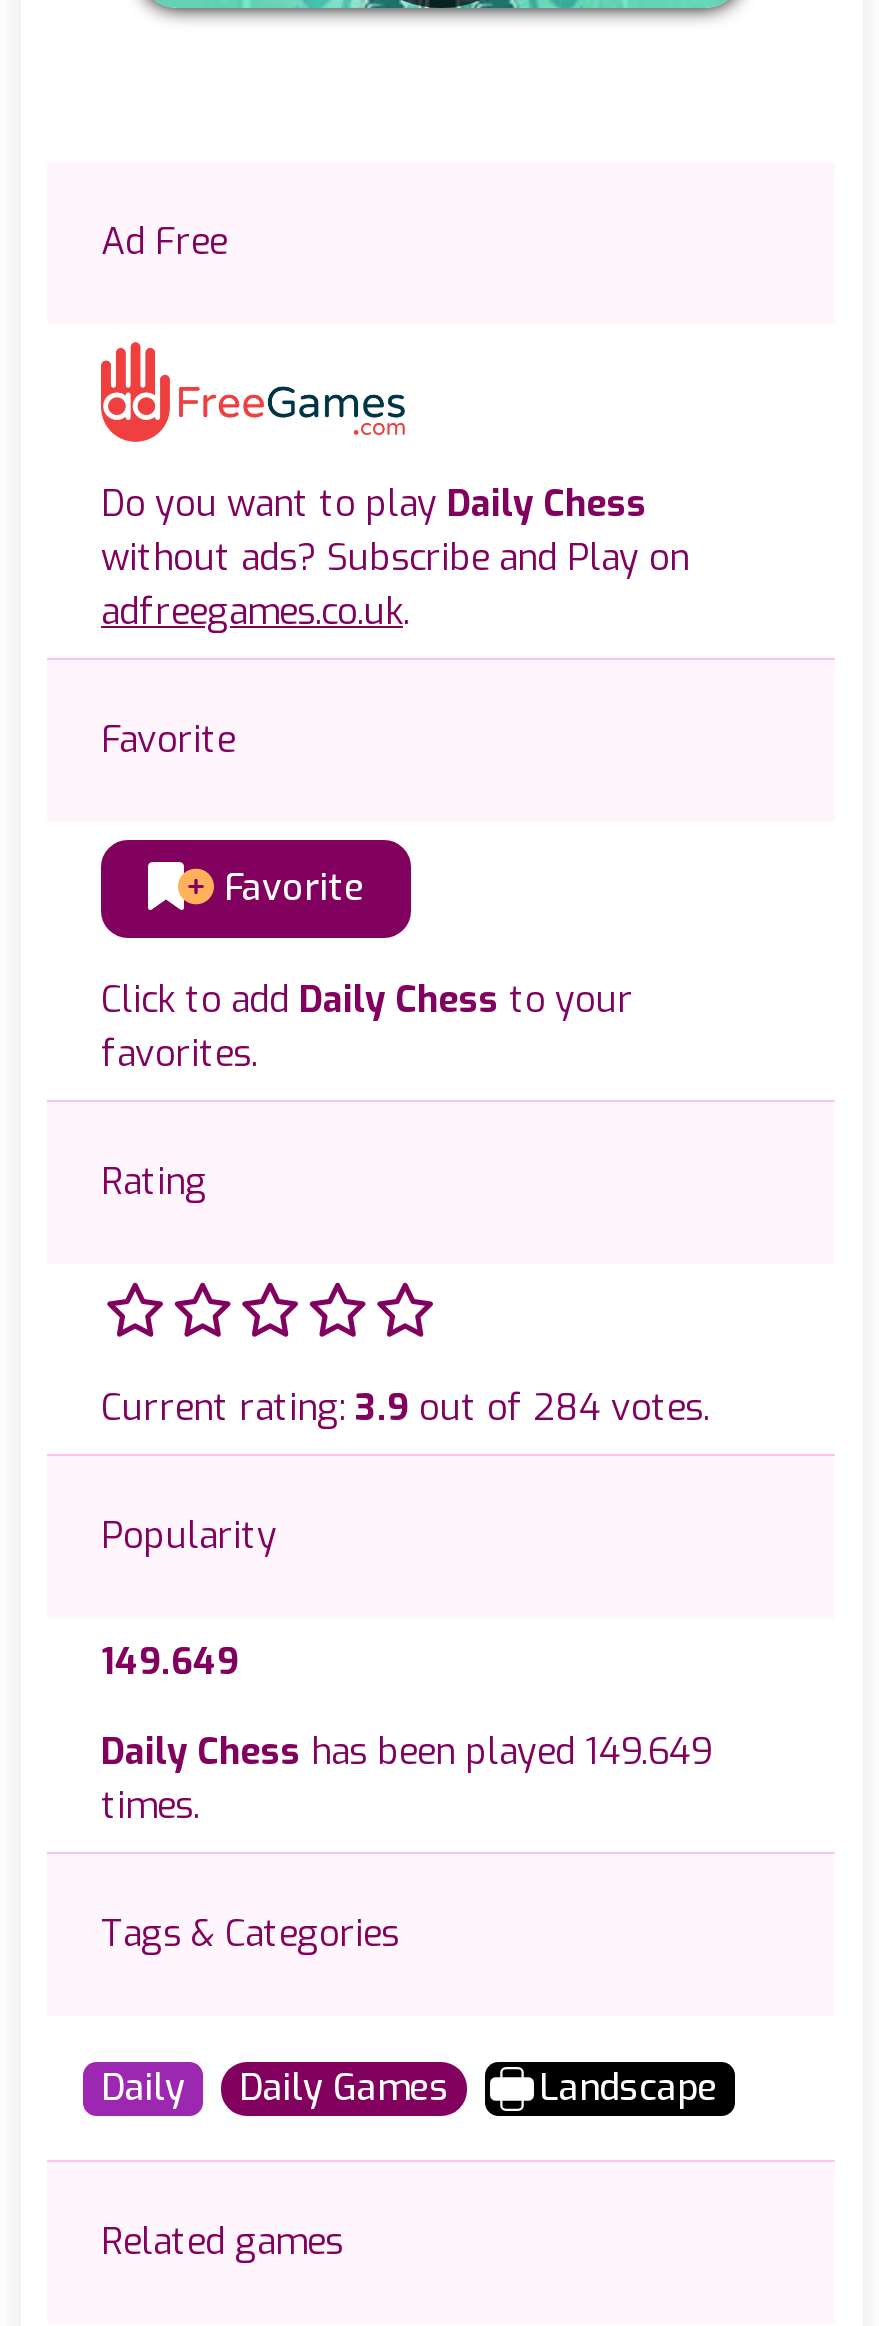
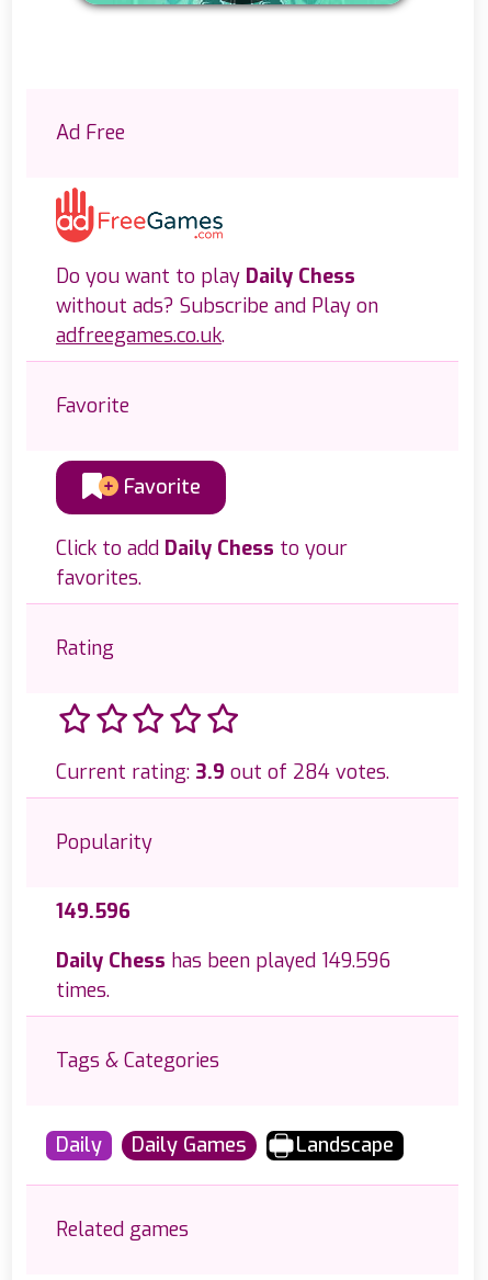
[101,1638,239,1686] 149.649 -> [56,899,130,925] 149.596
[101,1728,711,1776] Daily Chess has been played 149.649 -> [56,948,390,974] Daily Chess has been played 149.596

